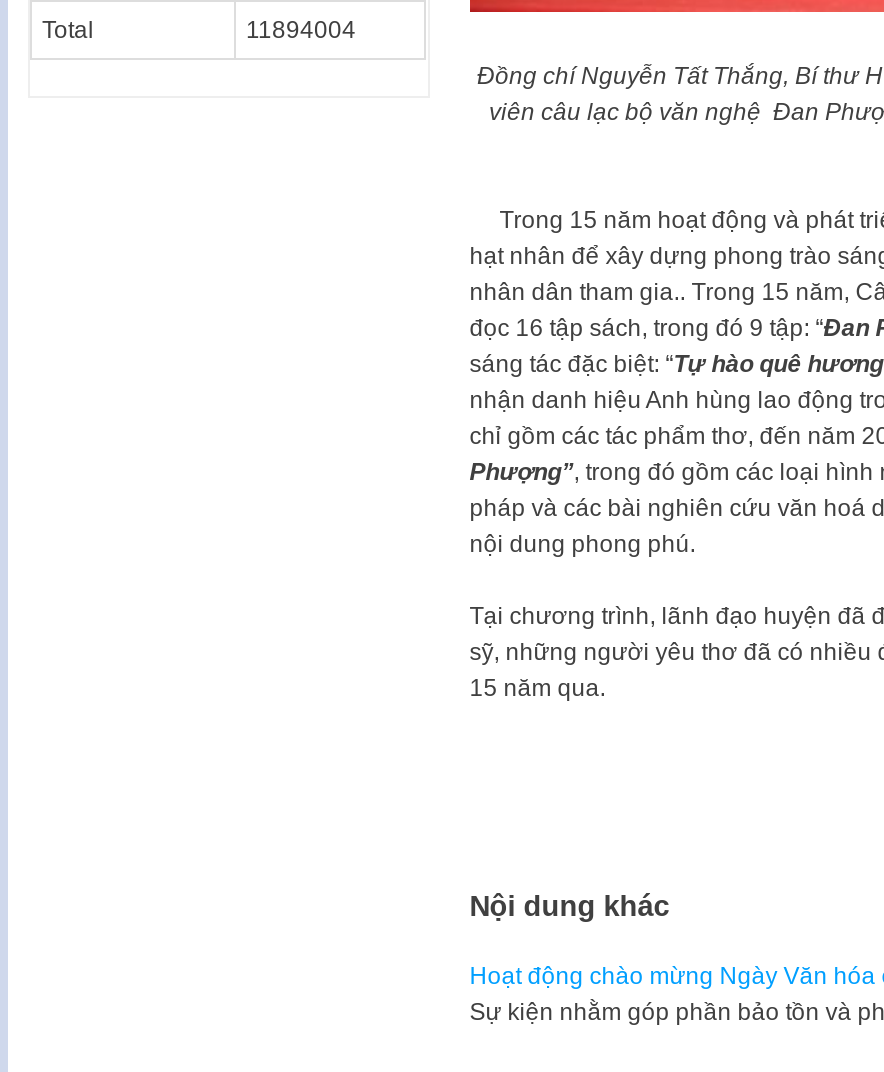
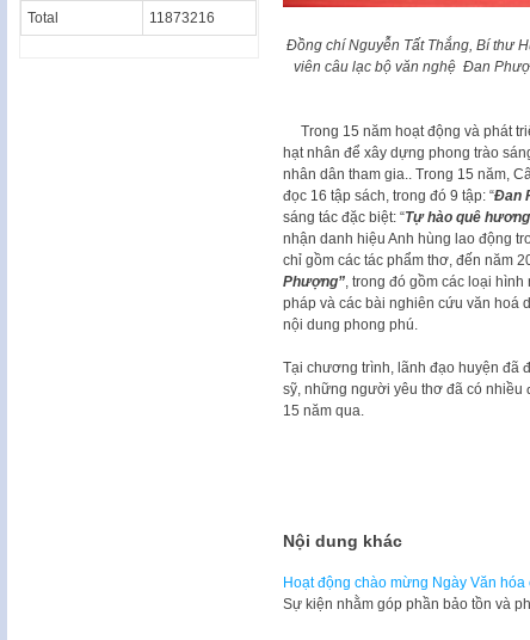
[246,16,356,44] 11894004 -> [149,9,215,26] 11873216

